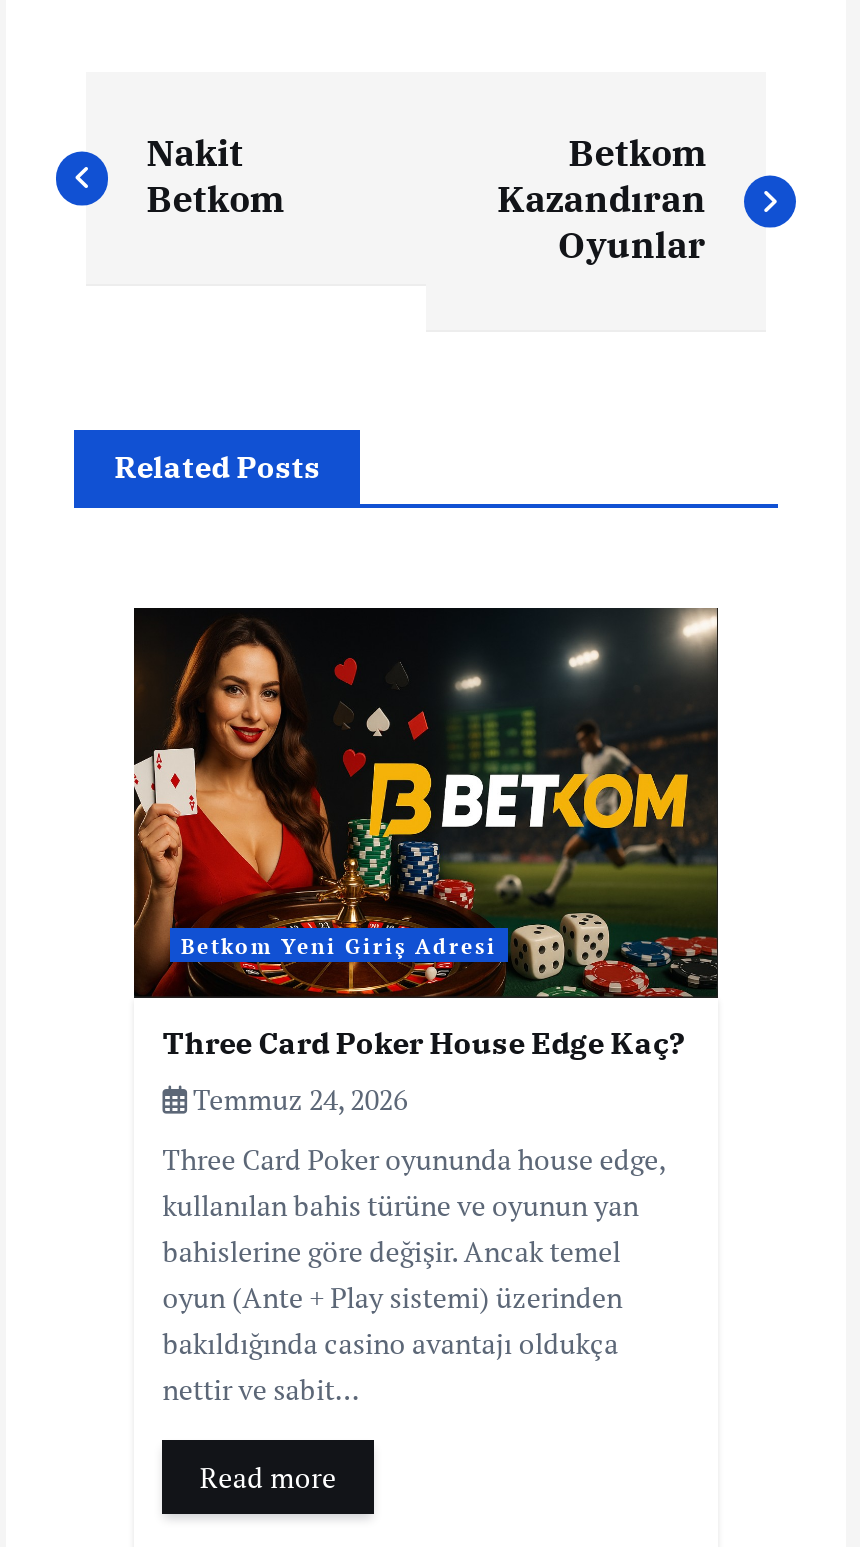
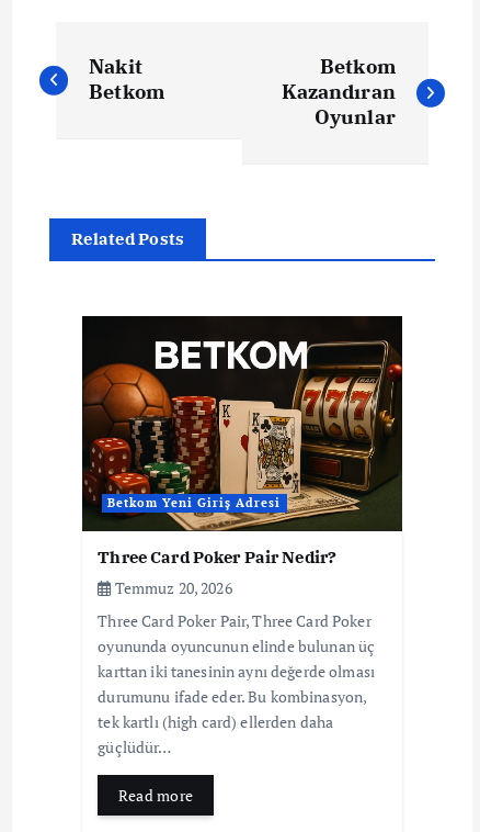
[132,606,720,1061] [image] | Three Card Poker House Edge Kaç? -> [81,315,403,567] [image] | Three Card Poker Pair Nedir?
[187,1079,407,1117] Temmuz 24, 2026 -> [111,577,232,598] Temmuz 20, 2026
[162,1139,665,1407] Three Card Poker oyununda house edge, | kullanılan bahis türüne ve oyunun yan | bahislerine göre değişir. Ancak temel | oyun (Ante + Play sistemi) üzerinden | bakıldığında casino avantajı oldukça | nettir ve sabit… -> [98,610,375,757] Three Card Poker Pair, Three Card Poker | oyununda oyuncunun elinde bulunan üç | karttan iki tanesinin aynı değerde olması | durumunu ifade eder. Bu kombinasyon, | tek kartlı (high card) ellerden daha | güçlüdür…

